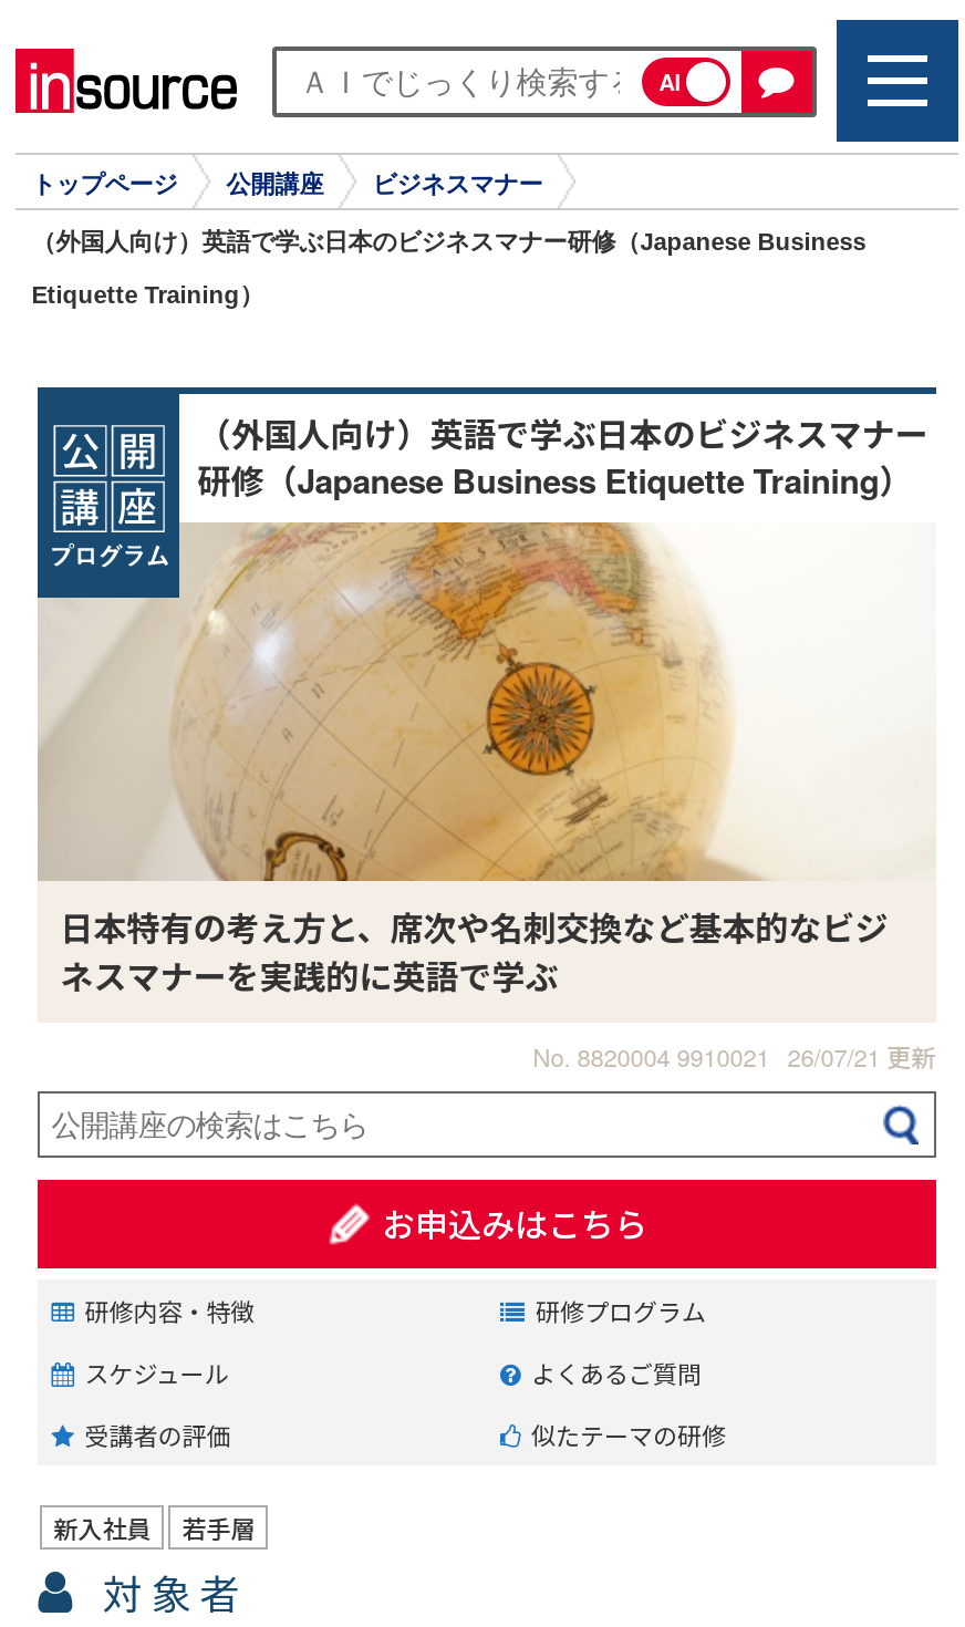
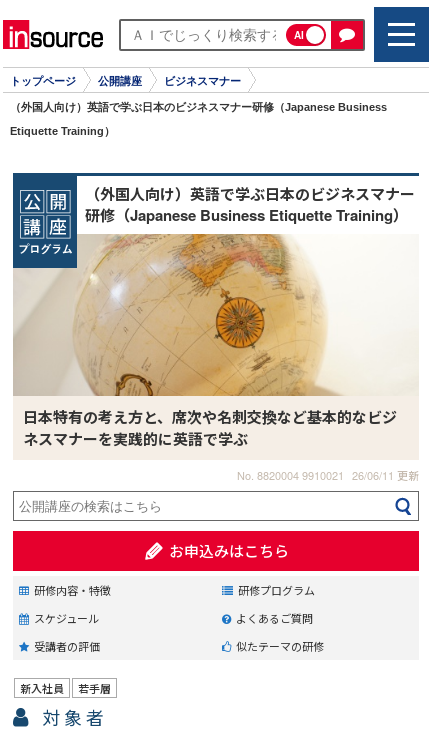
[533,1039,936,1074] No. 8820004 9910021 26/07/21 更新 -> [237,467,419,483] No. 8820004 9910021 26/06/11 更新

